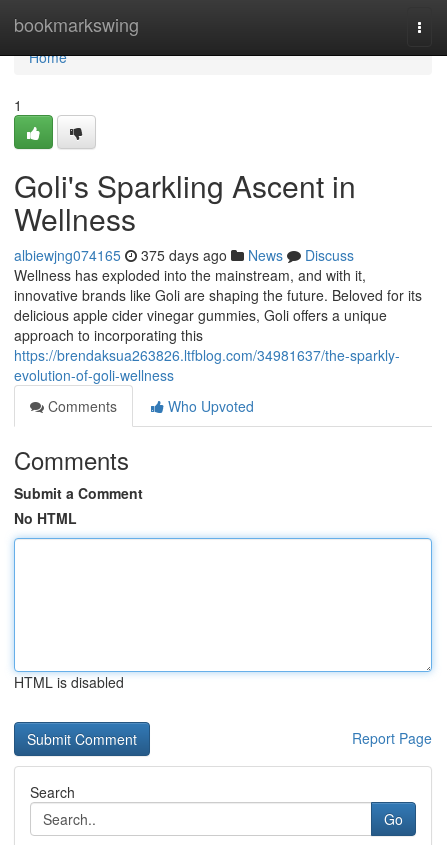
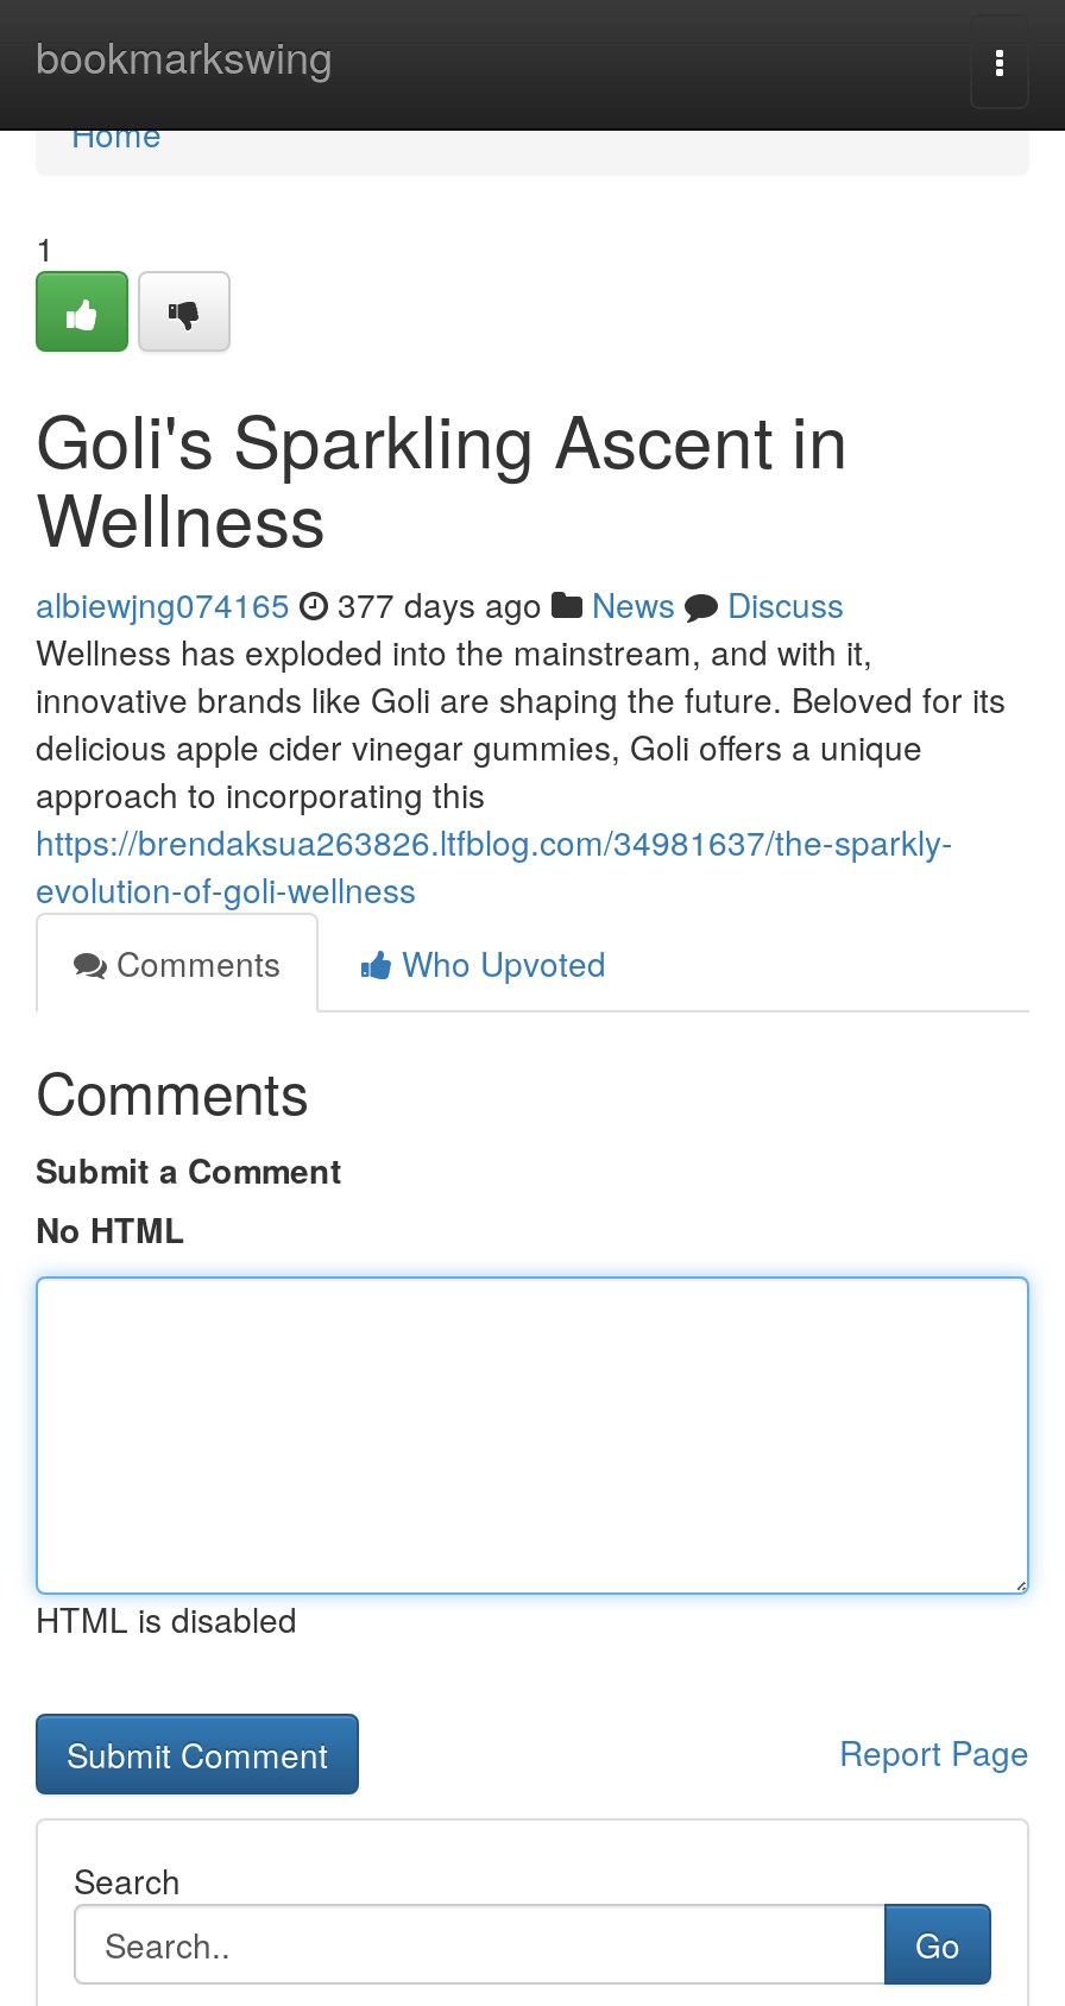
[14,245,354,265] albiewjng074165 375 days ago News Discuss -> [36,580,844,627] albiewjng074165 377 days ago News Discuss

